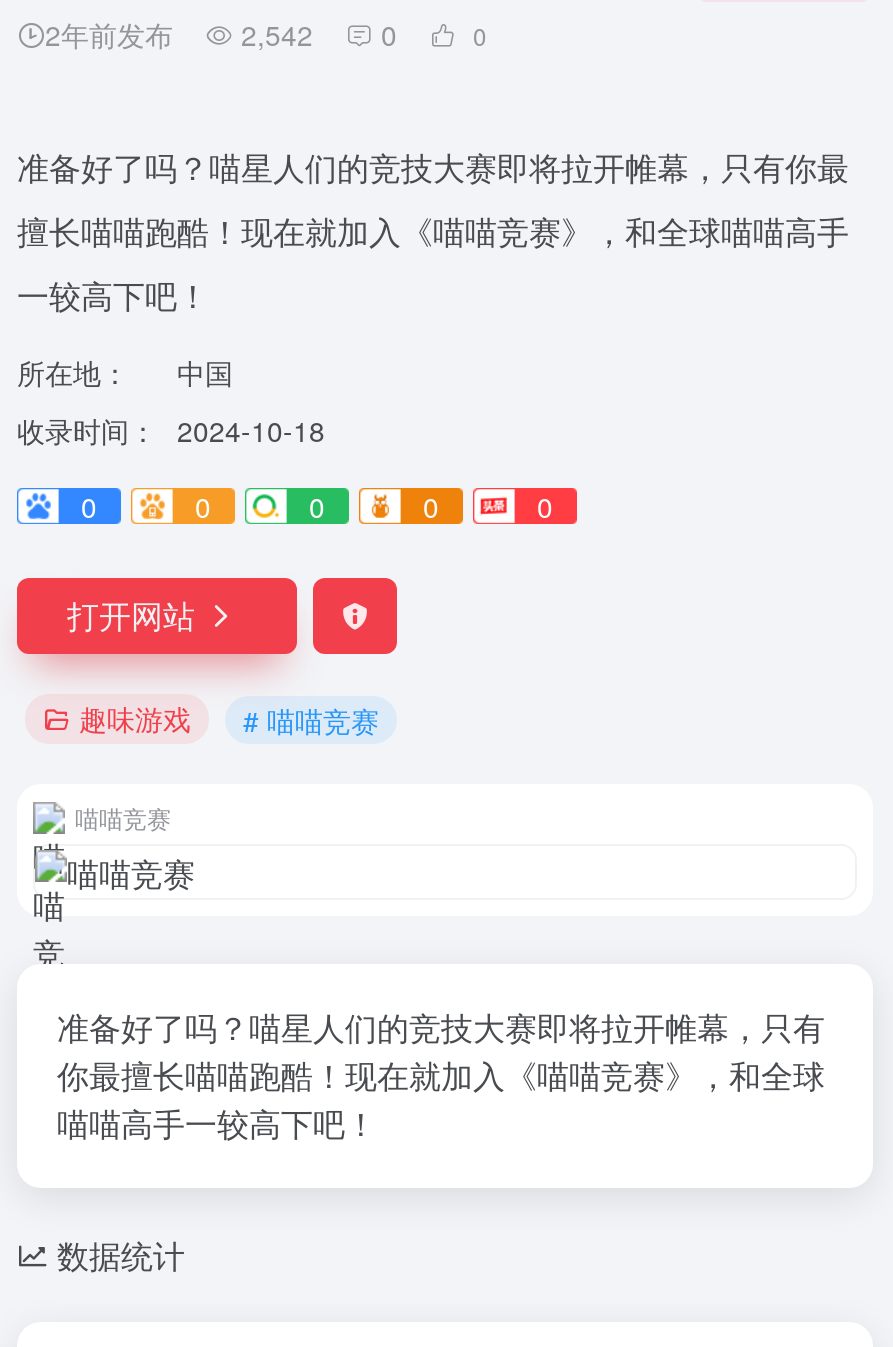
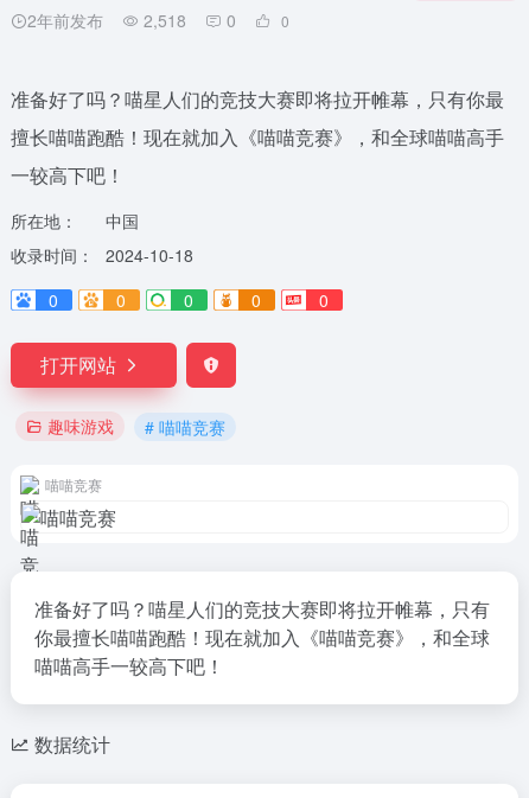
[45,14,397,54] 2年前发布 2,542 0 -> [27,8,236,32] 2年前发布 2,518 0

